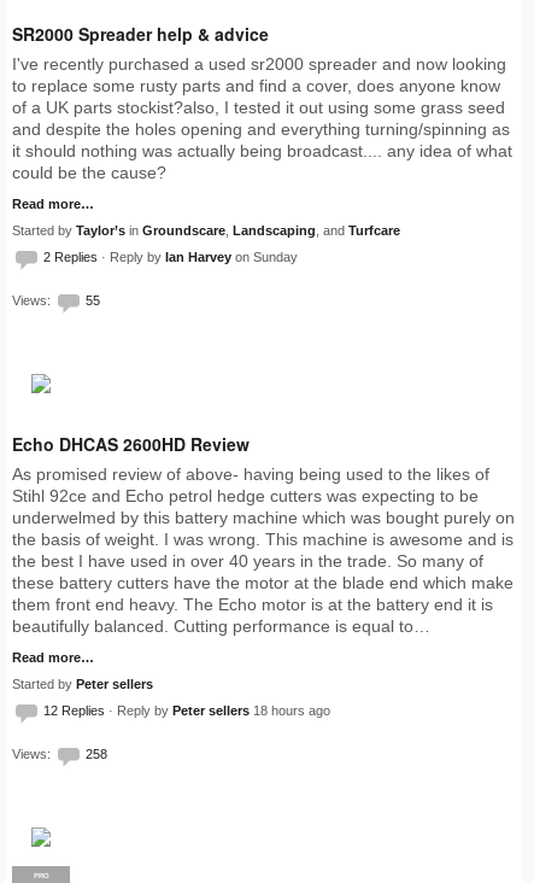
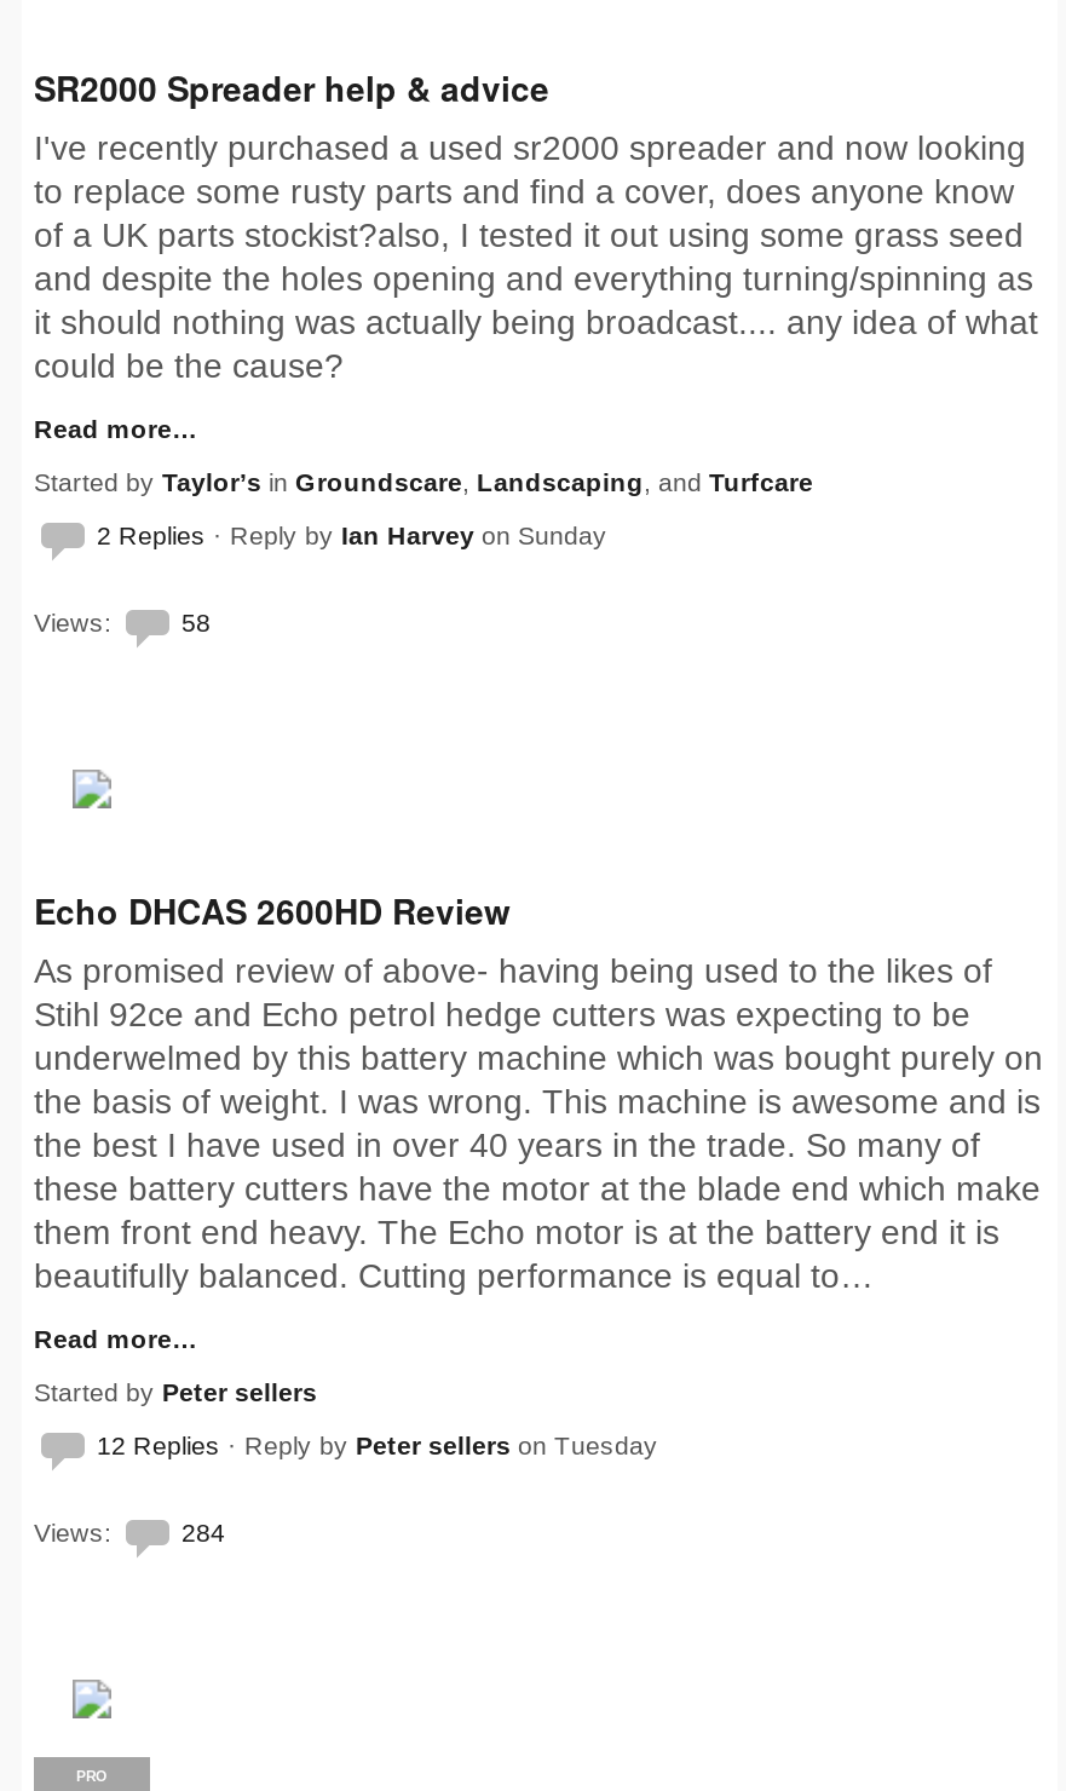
[86,293,100,307] 55 -> [181,607,211,636] 58
[43,703,330,717] 12 Replies · Reply by Peter sellers 18 hours ago -> [97,1430,658,1459] 12 Replies · Reply by Peter sellers on Tuesday
[86,746,107,761] 258 -> [181,1517,225,1546] 284

